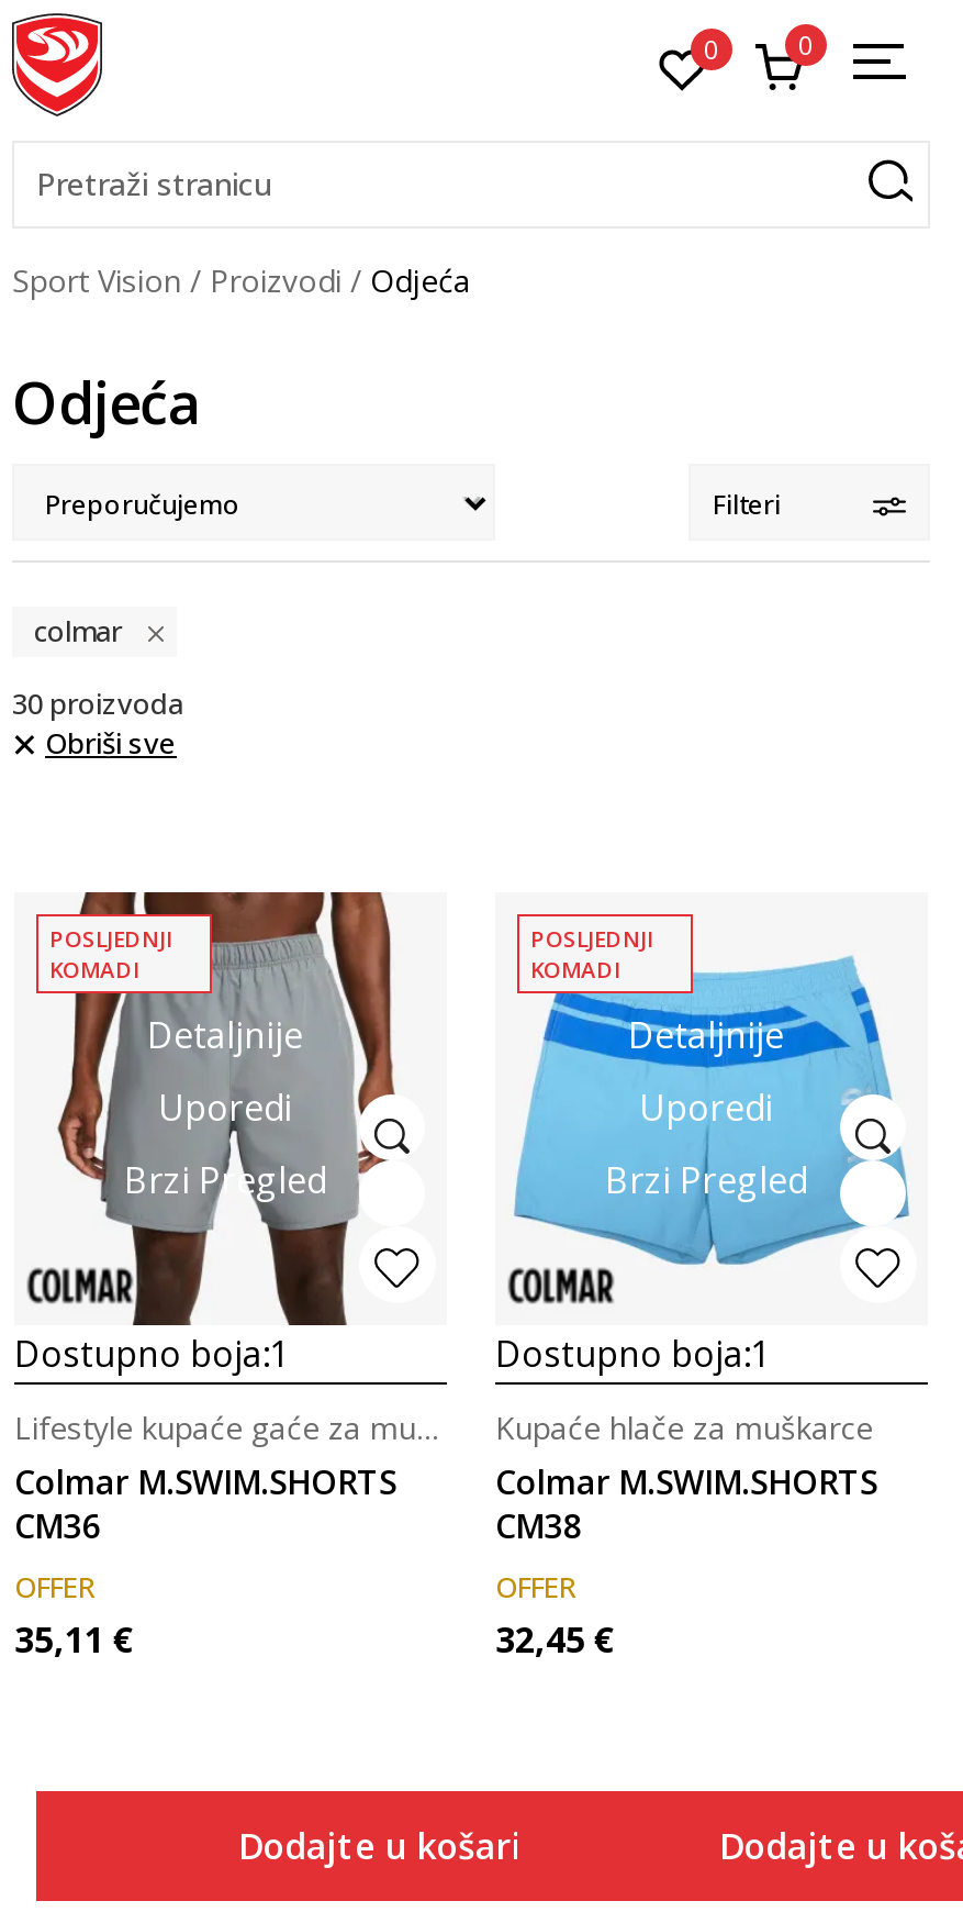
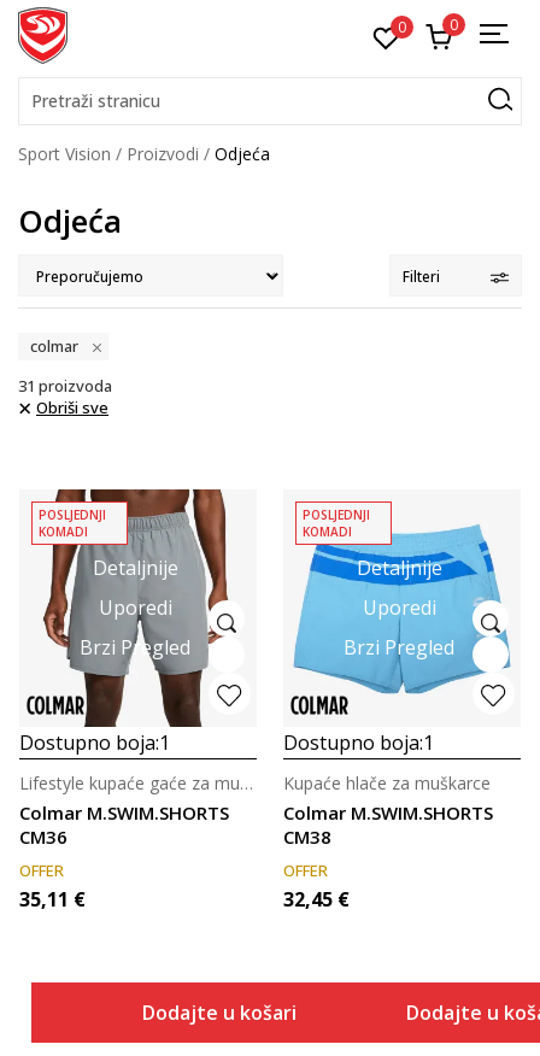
[12,683,183,723] 30 proizvoda -> [18,375,112,397] 31 proizvoda

